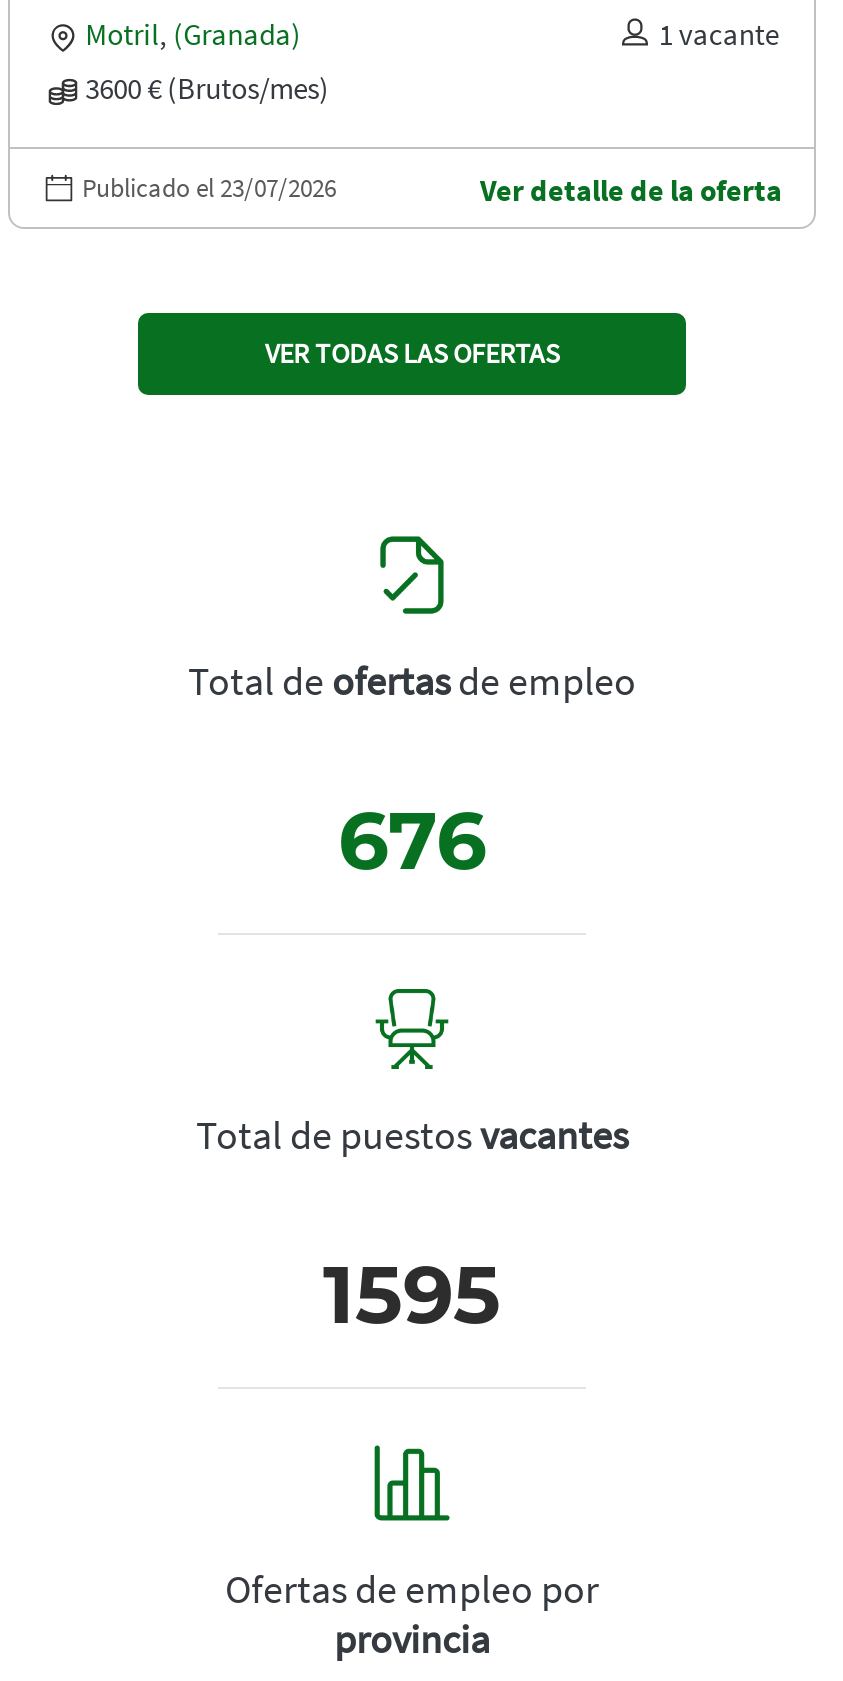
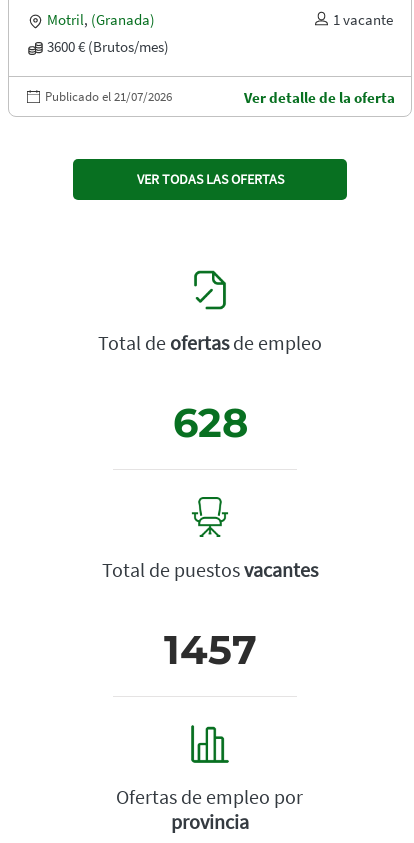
[82,172,336,206] Publicado el 23/07/2026 -> [45,88,172,105] Publicado el 21/07/2026
[338,792,486,890] 676 -> [172,398,247,447] 628
[323,1246,501,1344] 1595 -> [163,625,256,674] 1457

